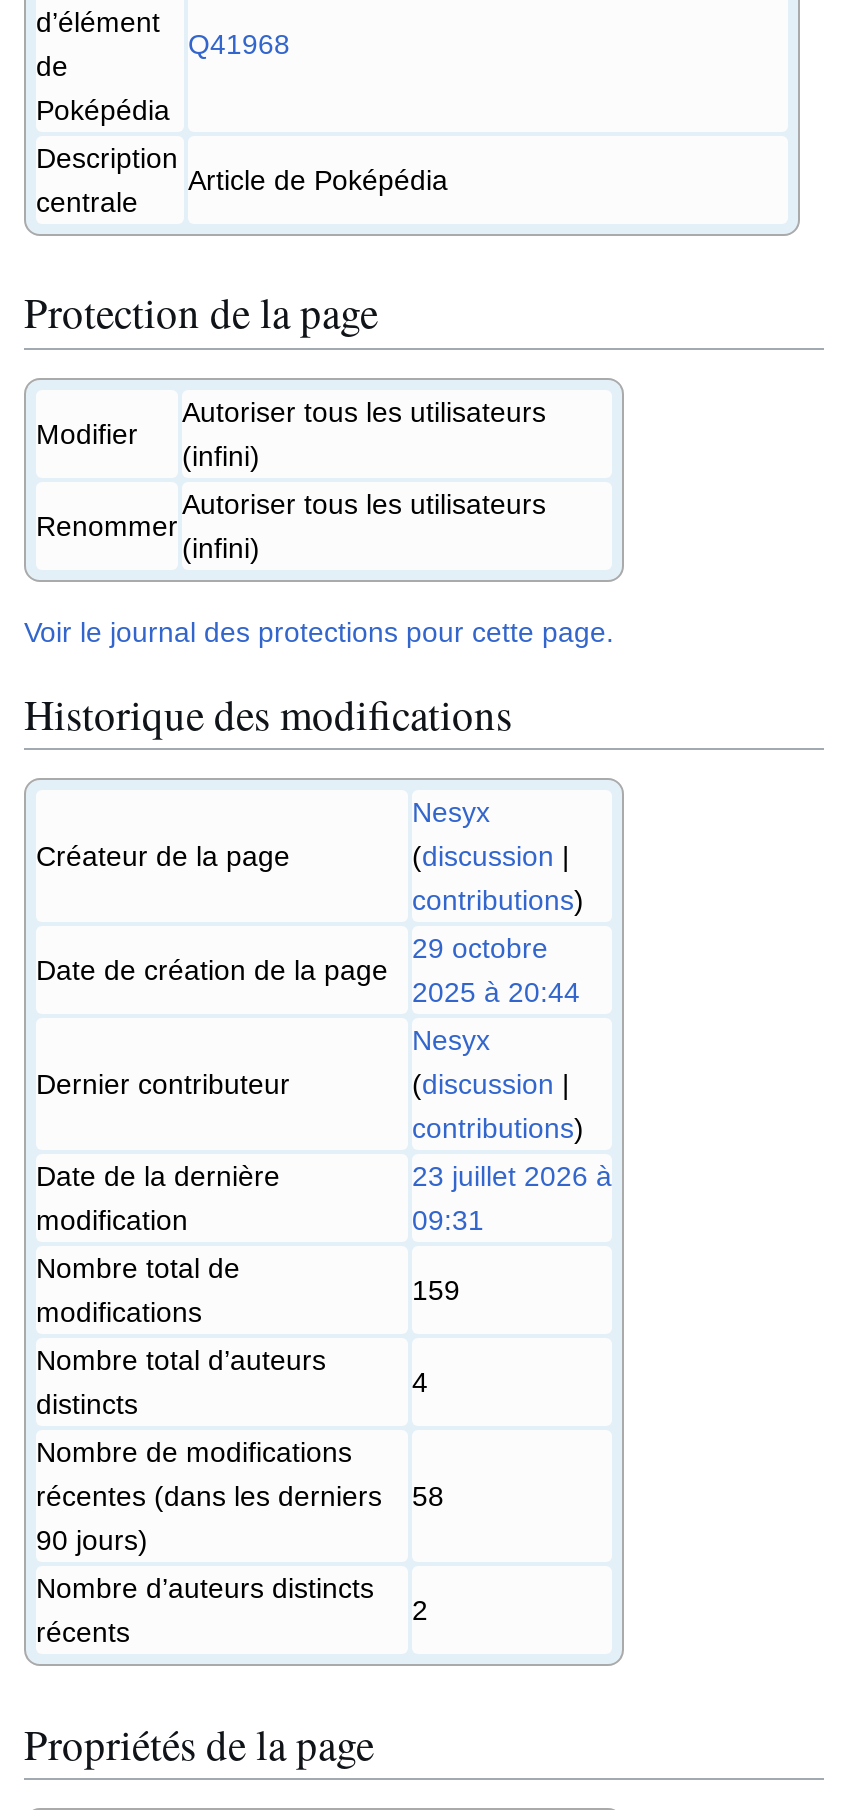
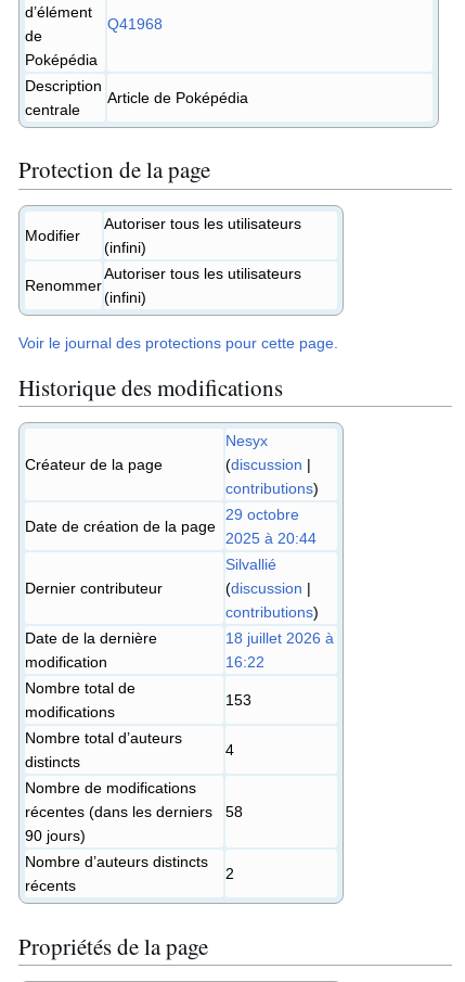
[412,1025,490,1057] Nesyx -> [225,556,276,573] Silvallié
[412,1161,612,1193] 23 juillet 2026 à -> [225,630,334,647] 18 juillet 2026 à
[412,1205,484,1237] 09:31 -> [225,654,264,671] 16:22
[412,1275,460,1307] 159 -> [225,692,251,709] 153

